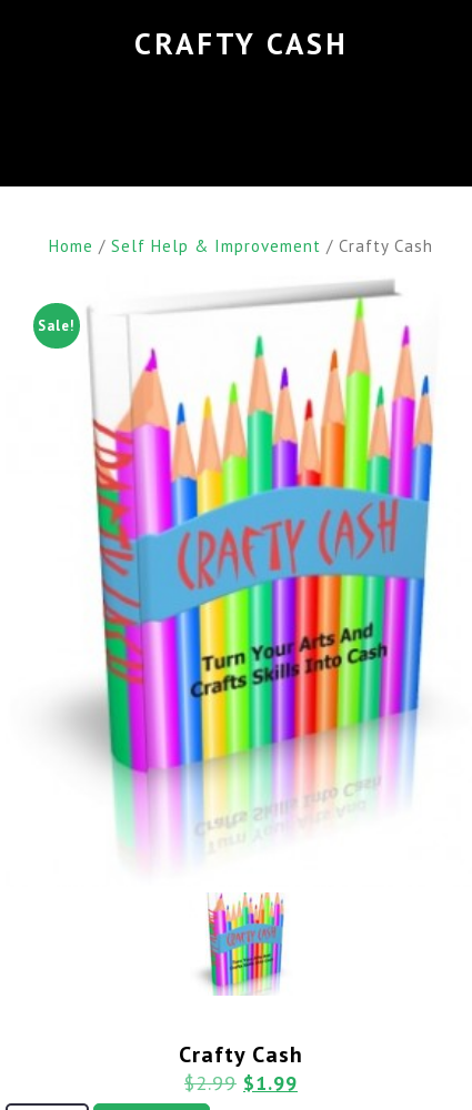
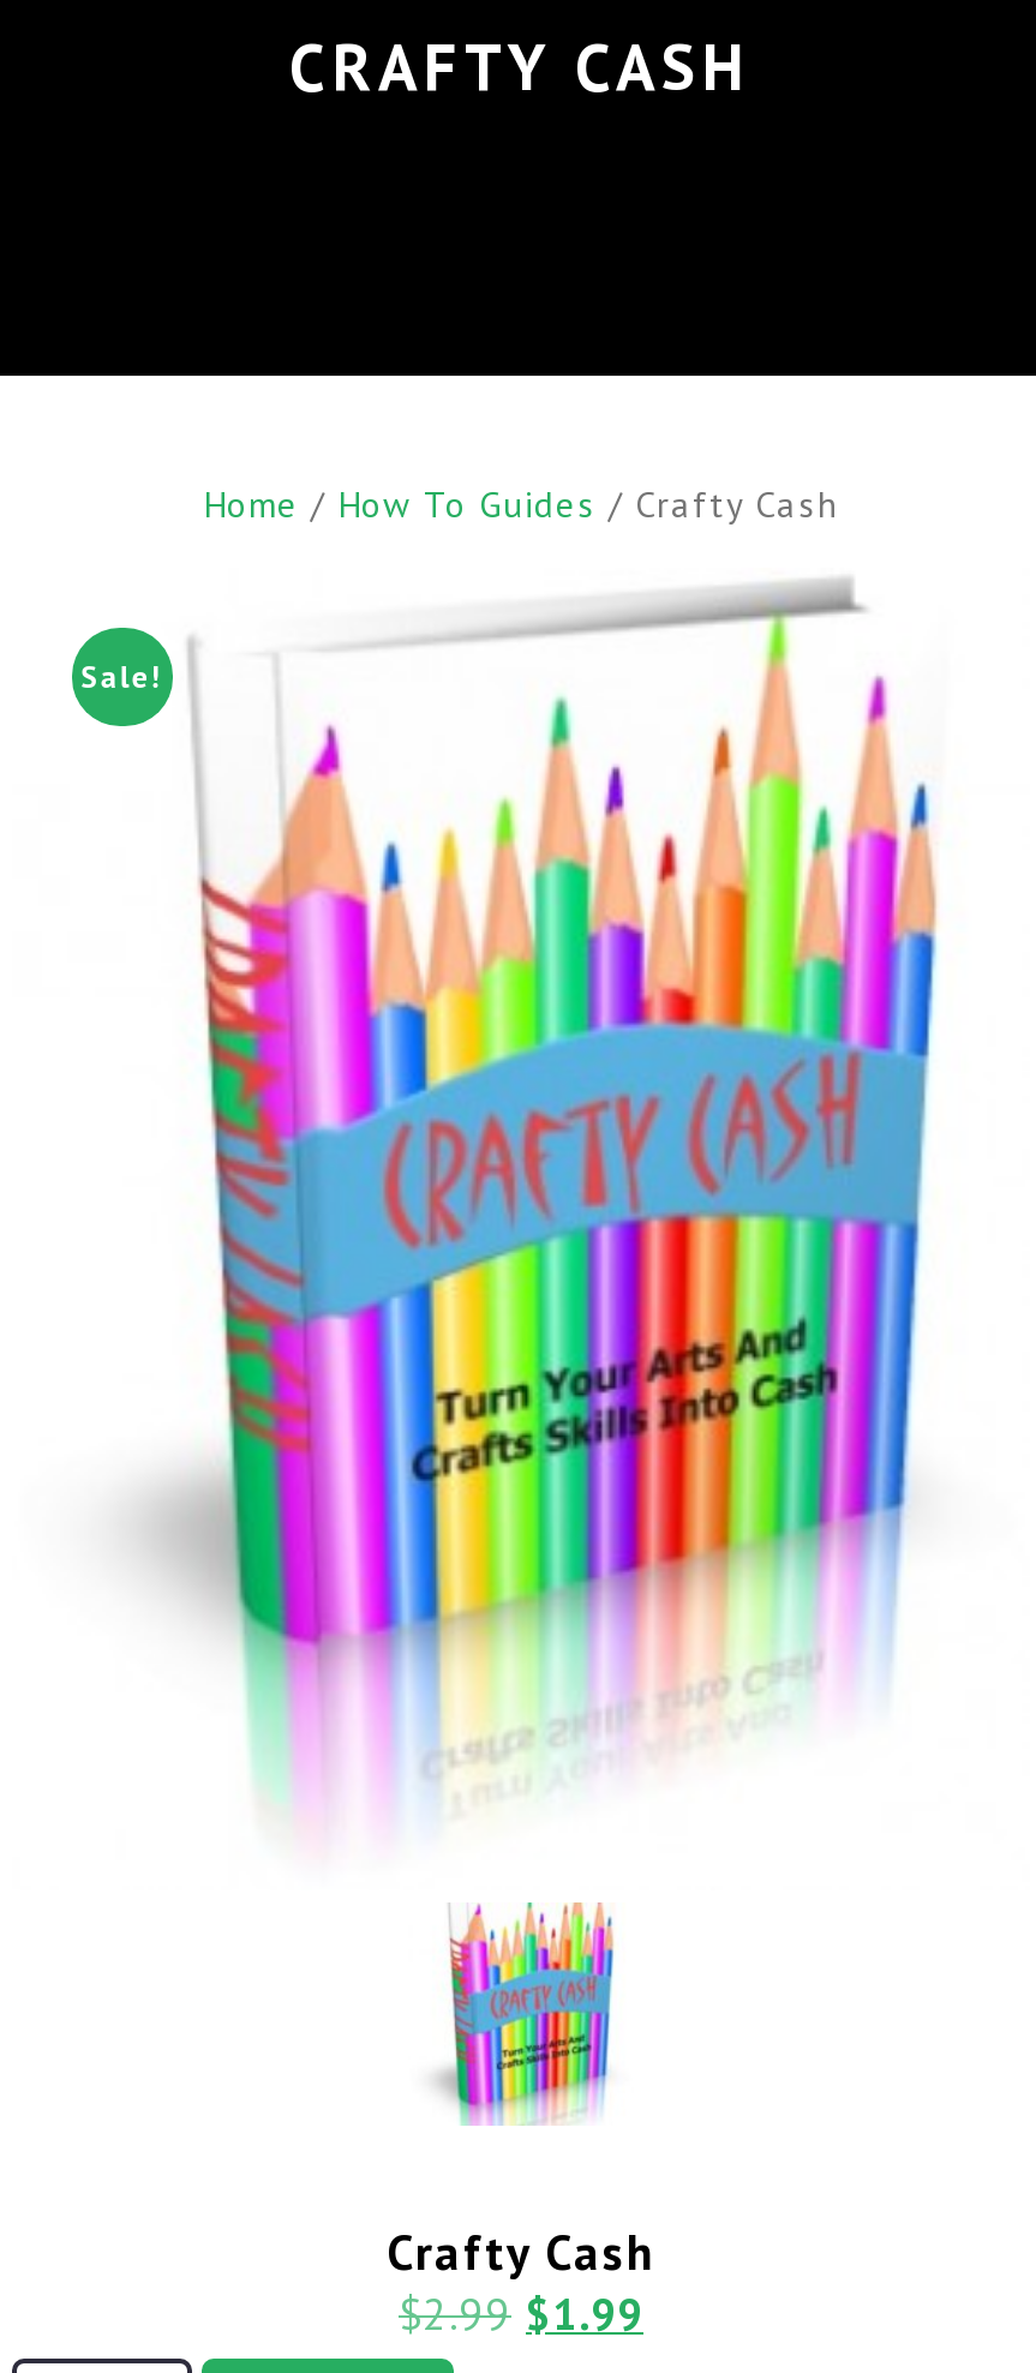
[49,235,433,256] Home / Self Help & Improvement / Crafty Cash -> [203,481,839,526] Home / How To Guides / Crafty Cash

